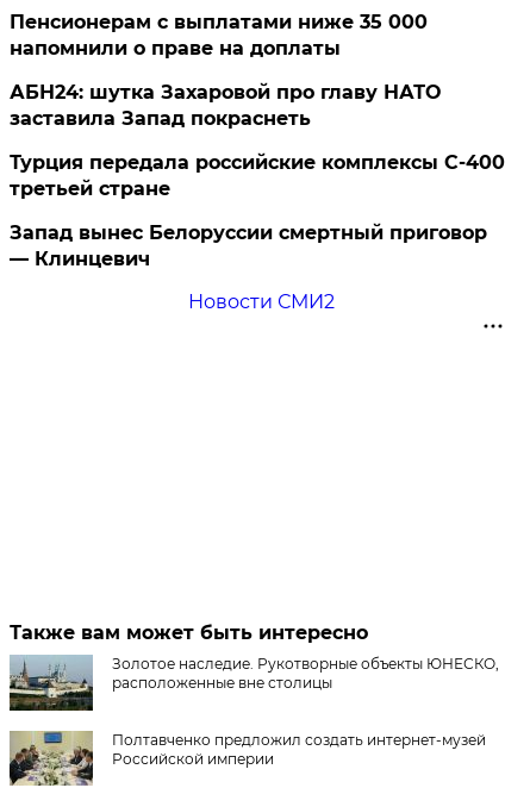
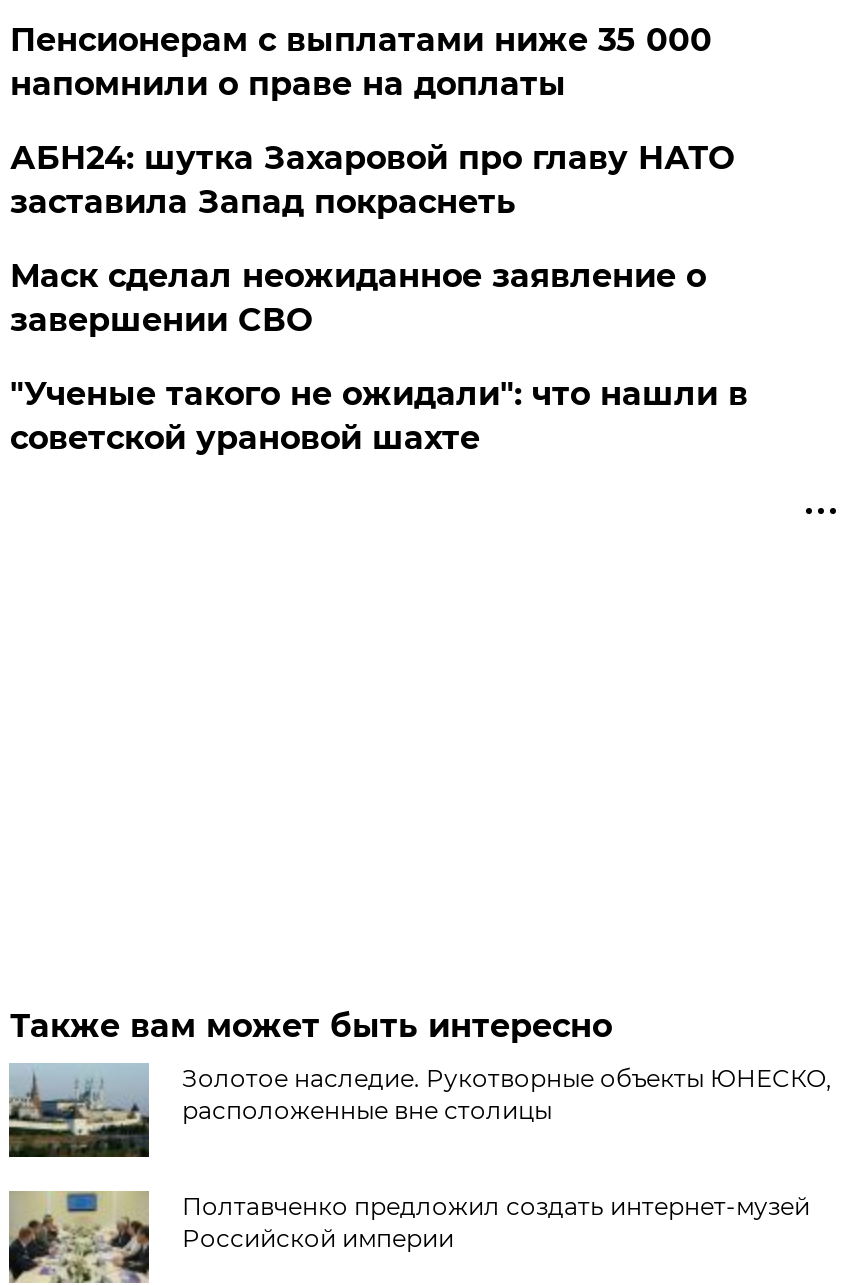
[10,151,505,313] Турция передала российские комплексы С-400 | третьей стране | Запад вынес Белоруссии смертный приговор | — Клинцевич | Новости СМИ2 -> [10,257,748,457] Маск сделал неожиданное заявление о | завершении СВО | "Ученые такого не ожидали": что нашли в | советской урановой шахте

